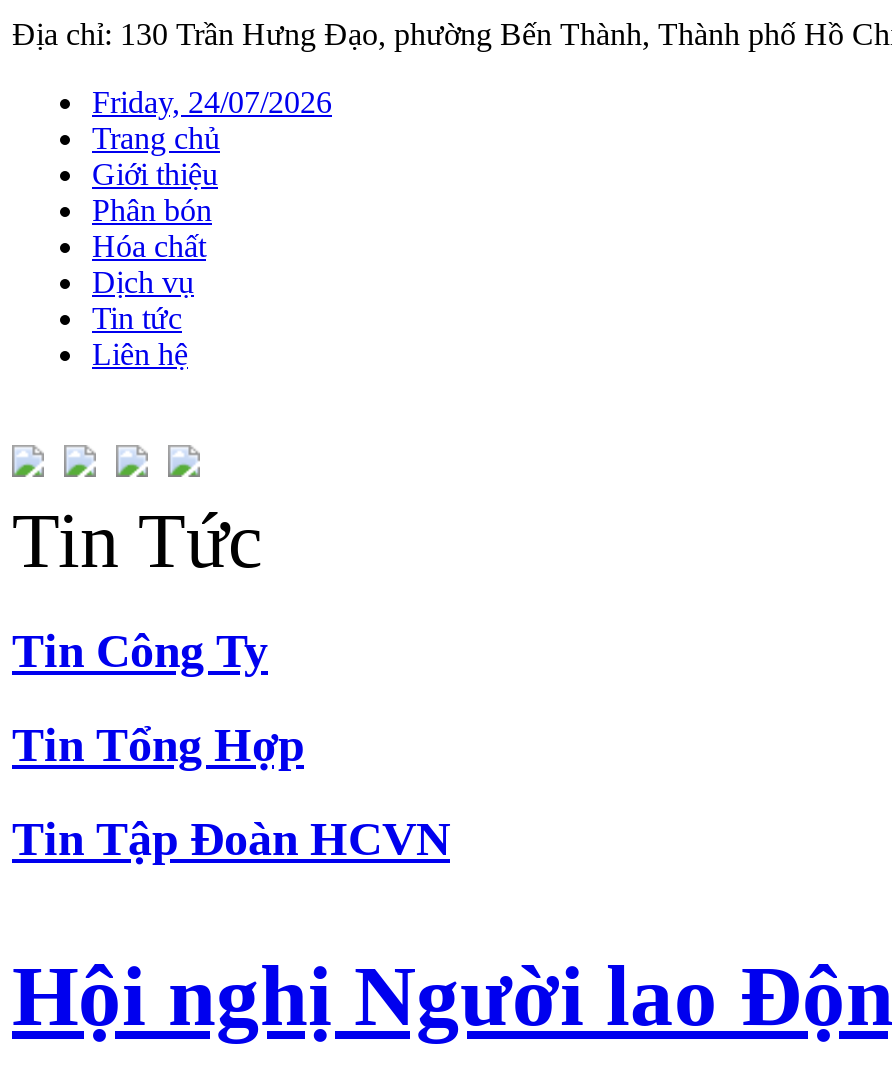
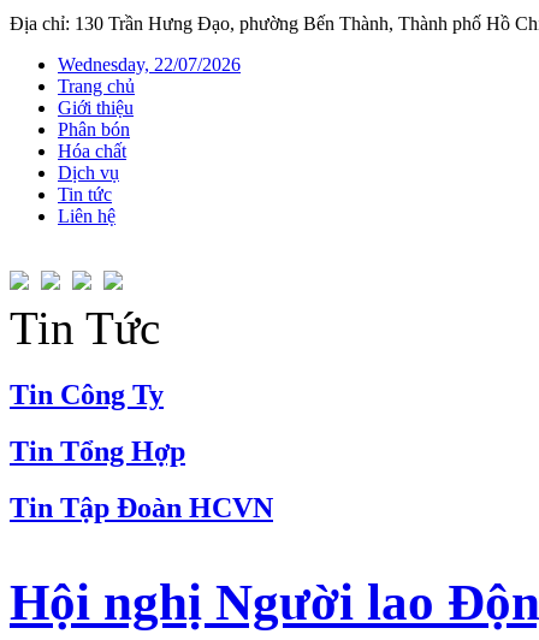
[92,85,332,119] Friday, 24/07/2026 -> [58,54,241,75] Wednesday, 22/07/2026

